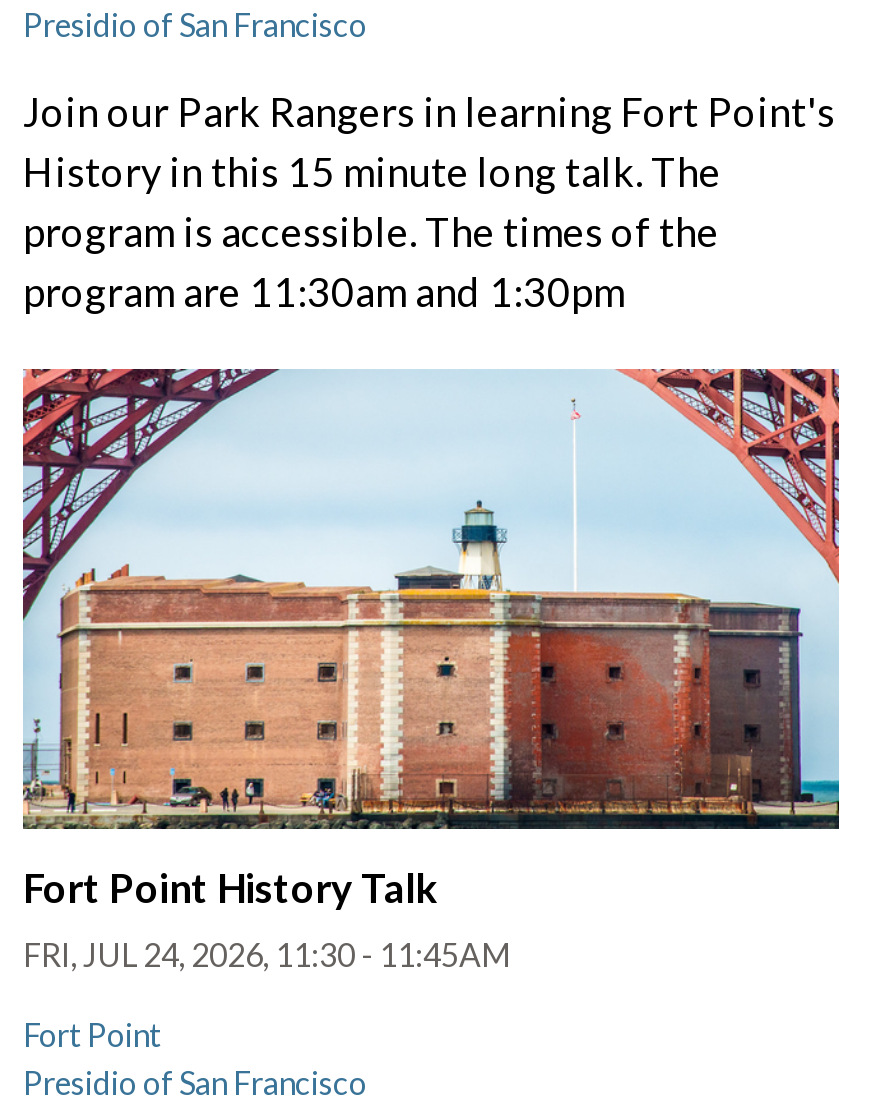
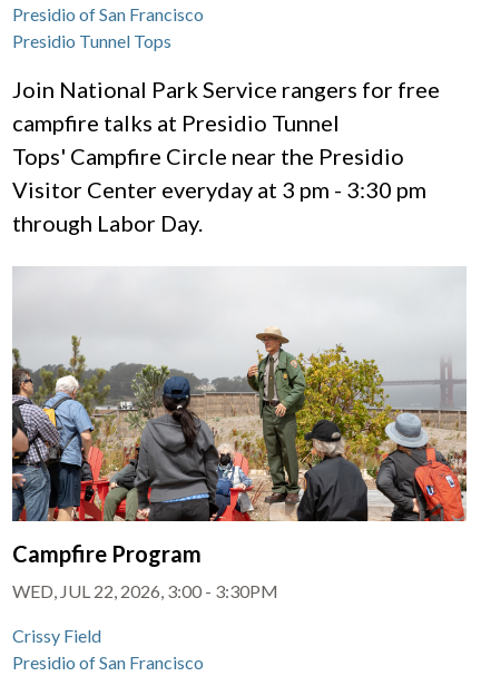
[23,88,835,316] Join our Park Rangers in learning Fort Point's | History in this 15 minute long talk. The | program is accessible. The times of the | program are 11:30am and 1:30pm -> [12,30,440,236] Presidio Tunnel Tops | Join National Park Service rangers for free | campfire talks at Presidio Tunnel | Tops' Campfire Circle near the Presidio | Visitor Center everyday at 3 pm - 3:30 pm | through Labor Day.
[21,366,841,1053] [image] | Fort Point History Talk | FRI, JUL 24, 2026, 11:30 - 11:45AM | Fort Point -> [11,265,468,646] [image] | Campfire Program | WED, JUL 22, 2026, 3:00 - 3:30PM | Crissy Field

